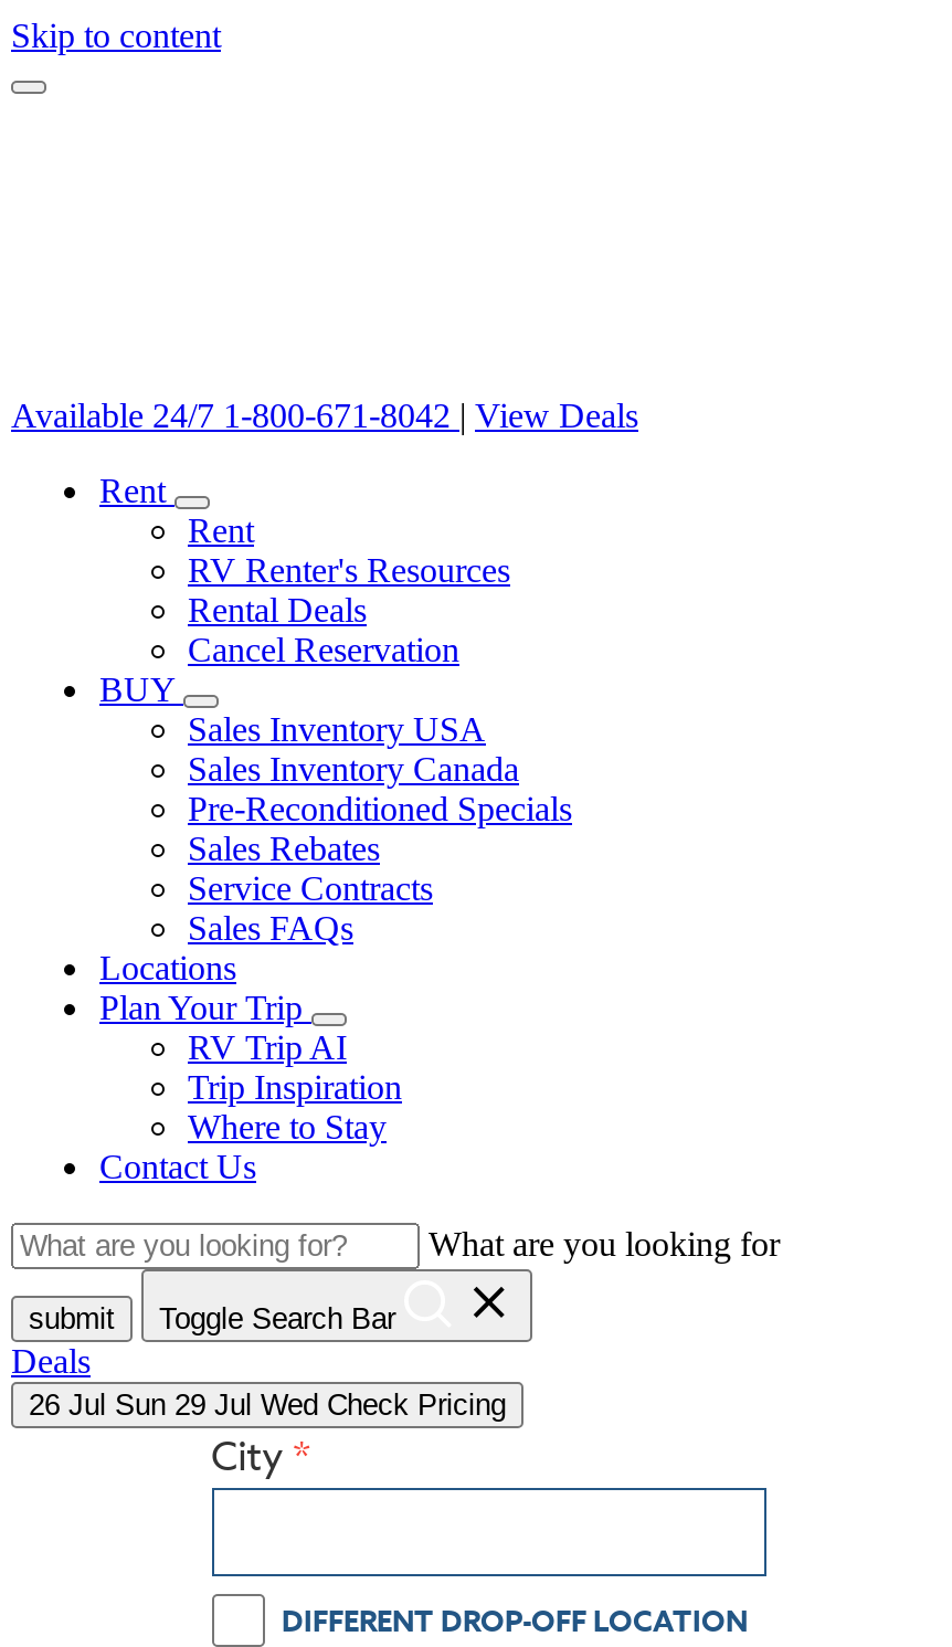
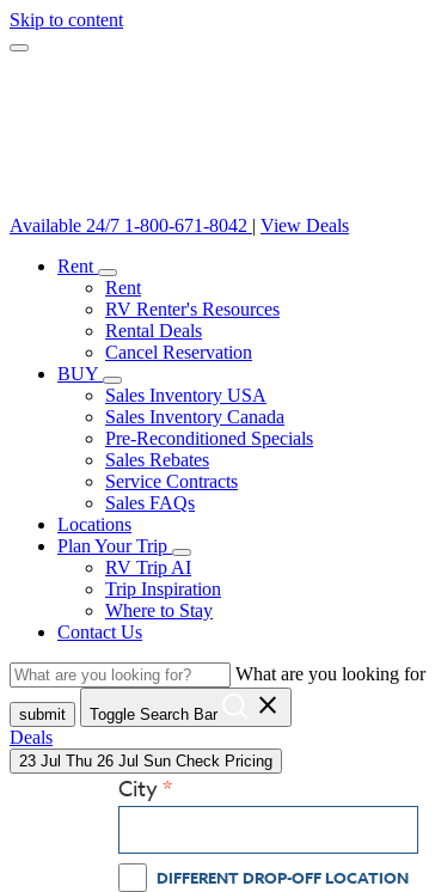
[29,1389,506,1422] 26 Jul Sun 29 Jul Wed Check Pricing -> [19,752,272,770] 23 Jul Thu 26 Jul Sun Check Pricing

